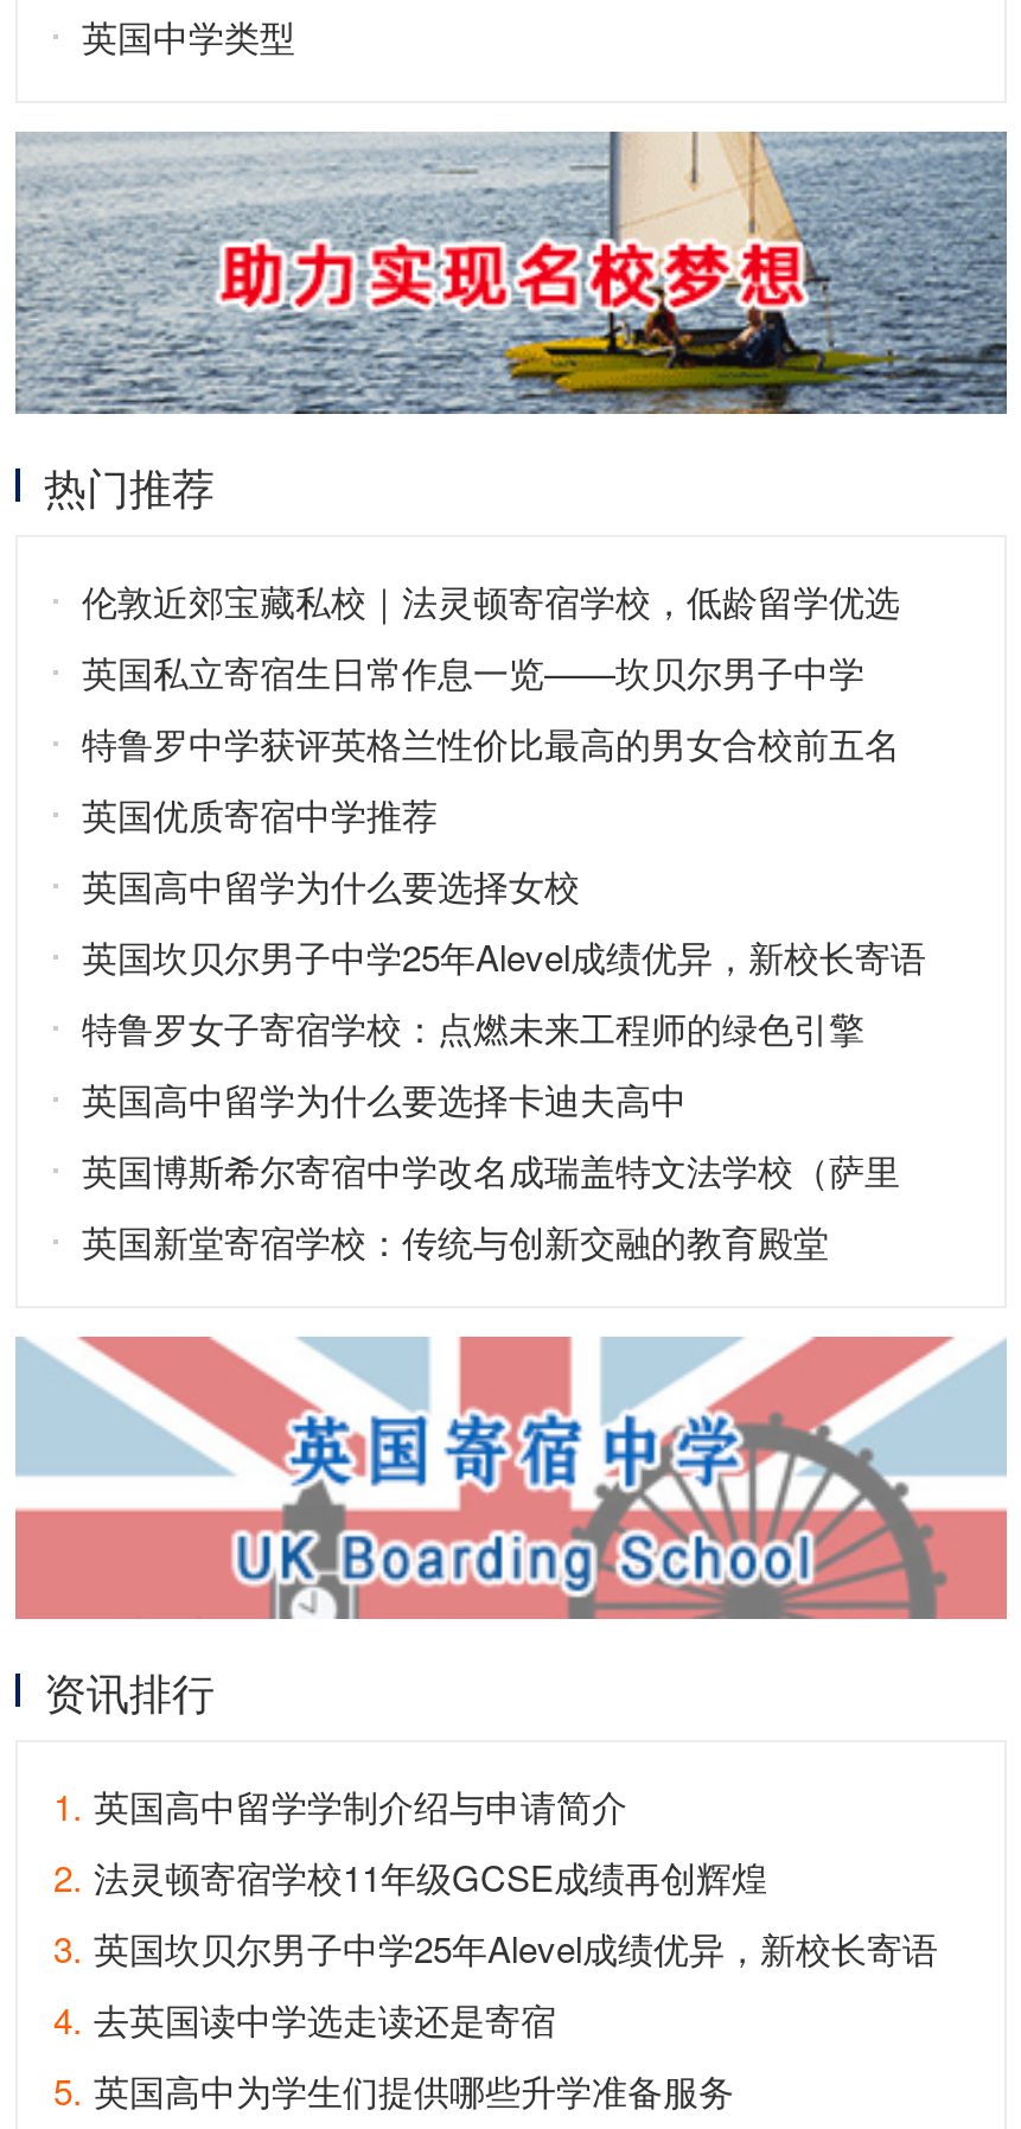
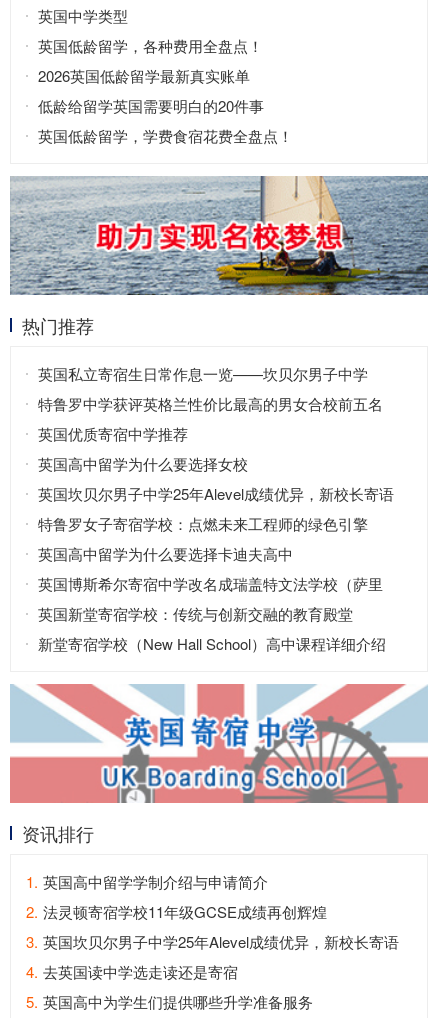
none -> [38,35,293,146] 英国低龄留学，各种费用全盘点！ | 2026英国低龄留学最新真实账单 | 低龄给留学英国需要明白的20件事 | 英国低龄留学，学费食宿花费全盘点！
[82,575,900,625] 伦敦近郊宝藏私校｜法灵顿寄宿学校，低龄留学优选 -> none
none -> [38,633,386,654] 新堂寄宿学校（New Hall School）高中课程详细介绍

